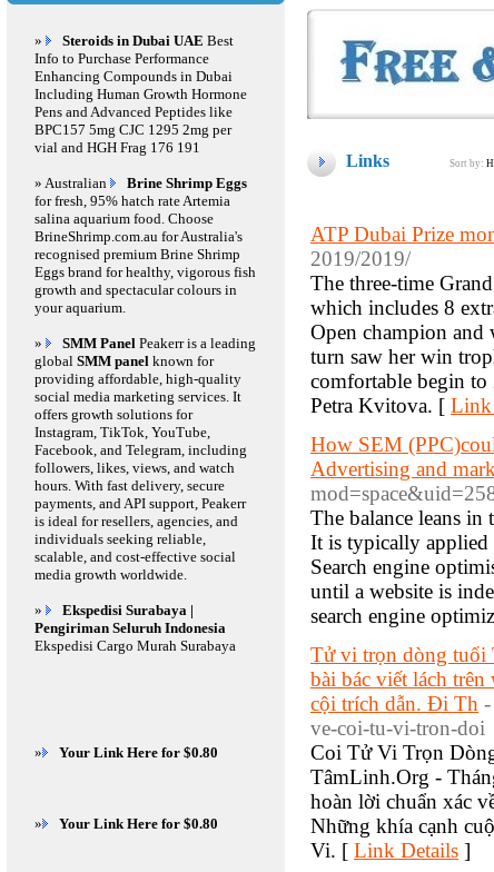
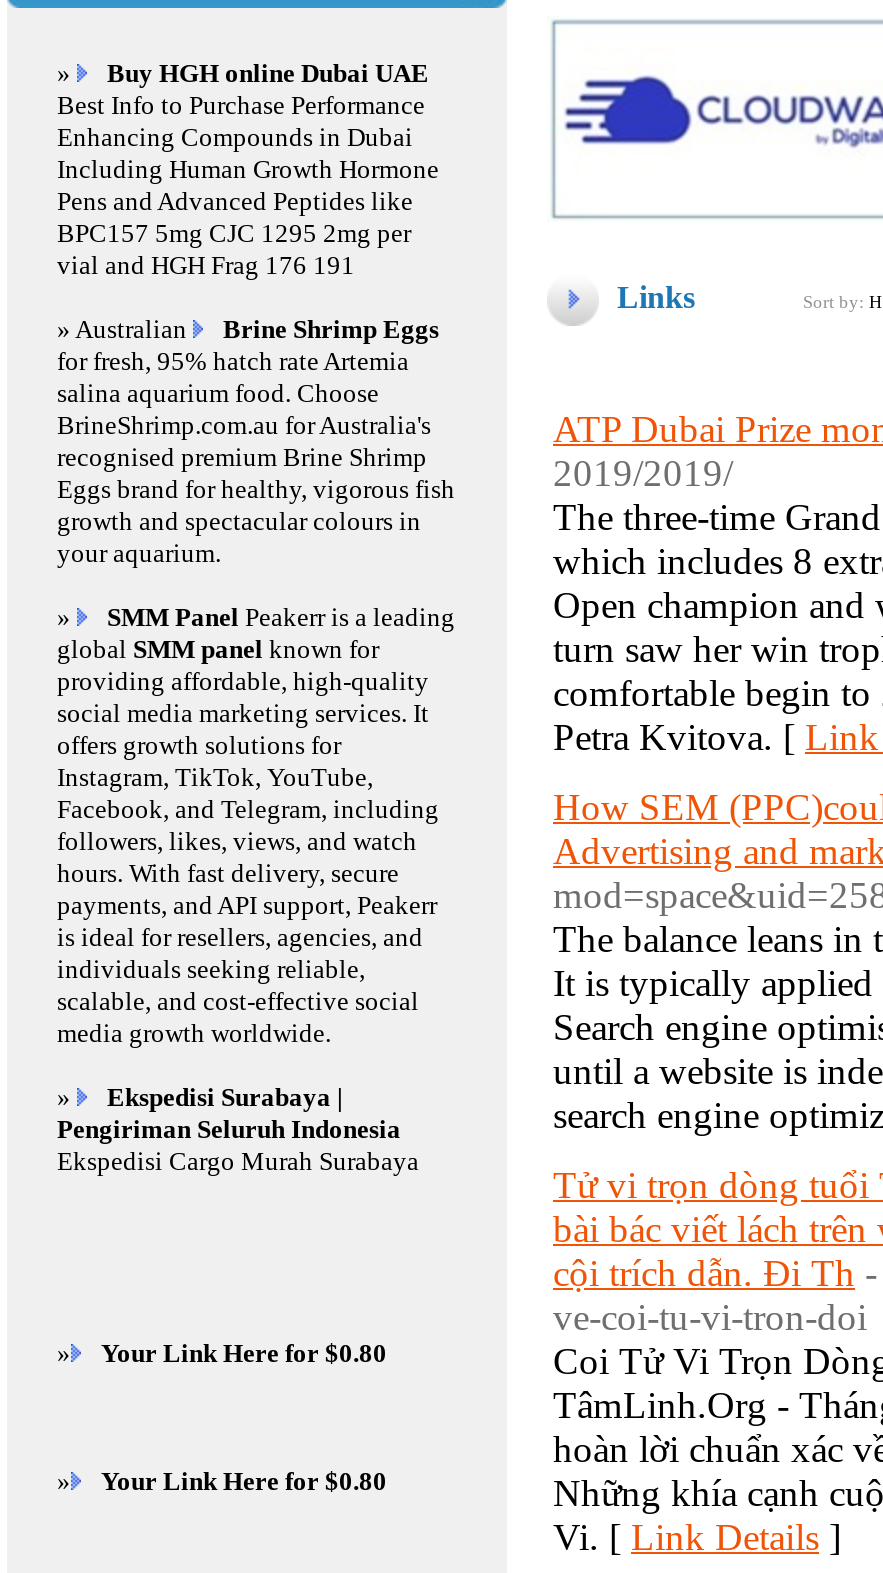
[306,11,491,119] [image] -> [549,20,877,204] [image]
[34,32,234,67] Steroids in Dubai UAE Best | Info to Purchase Performance -> [57,58,429,120] Buy HGH online Dubai UAE | Best Info to Purchase Performance

